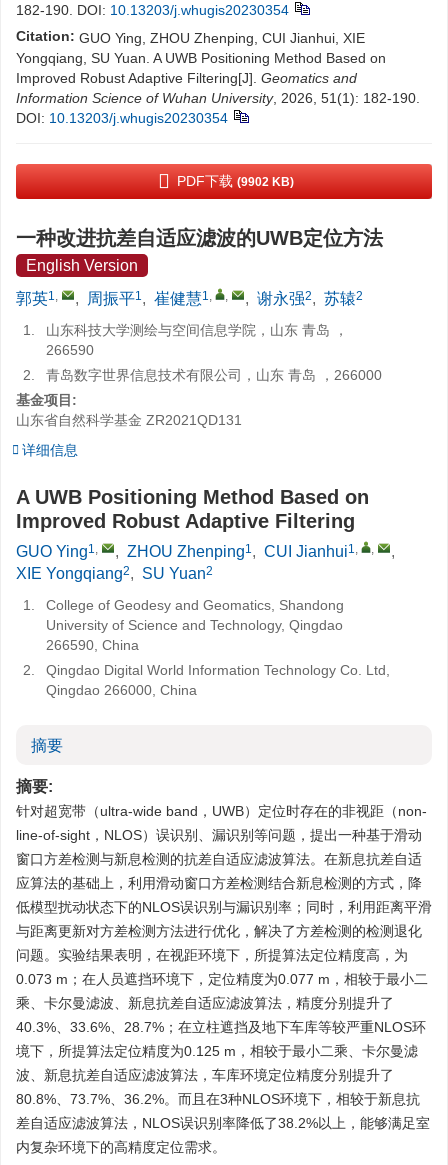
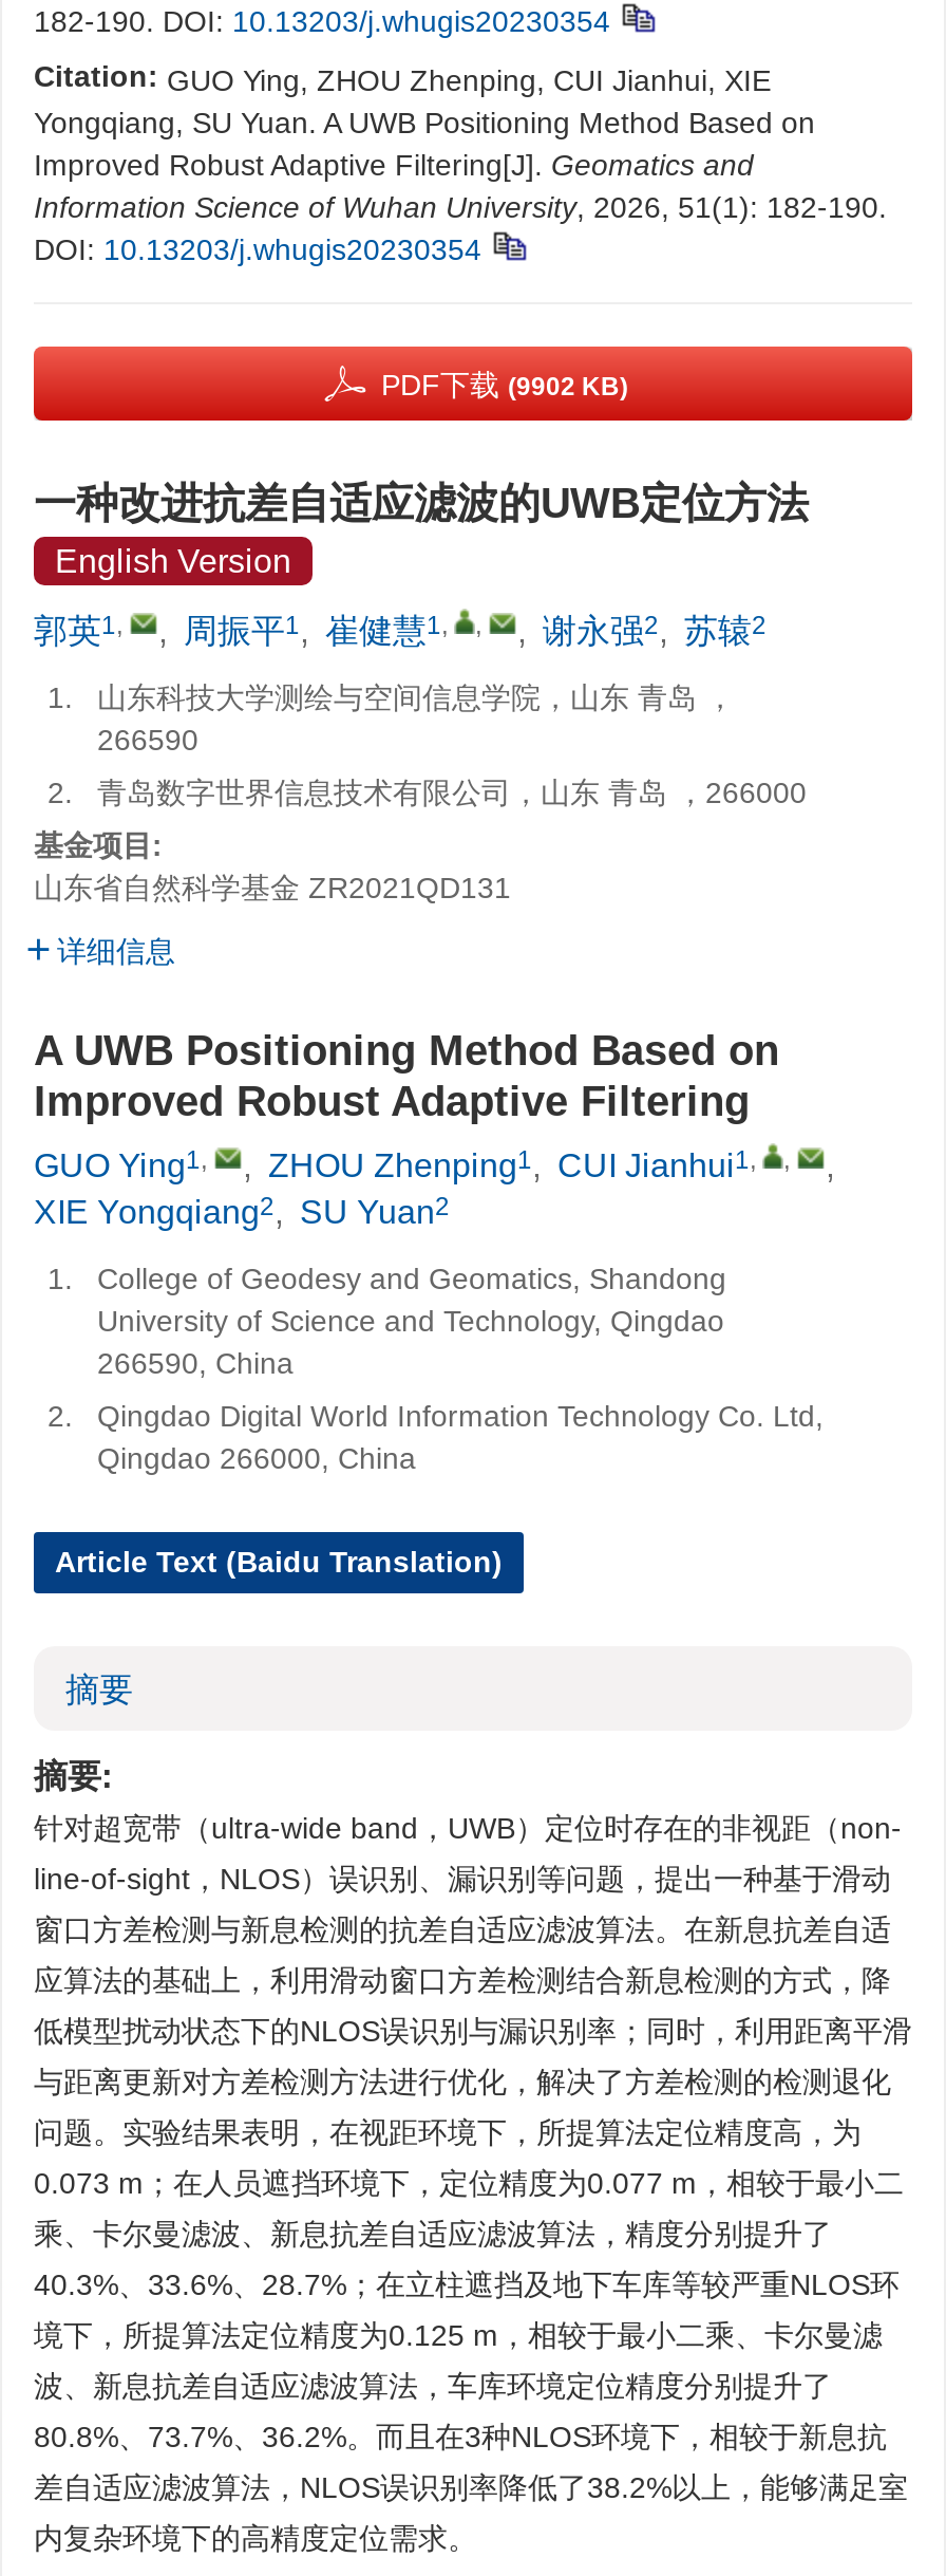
none -> [55,1545,503,1579] Article Text (Baidu Translation)

